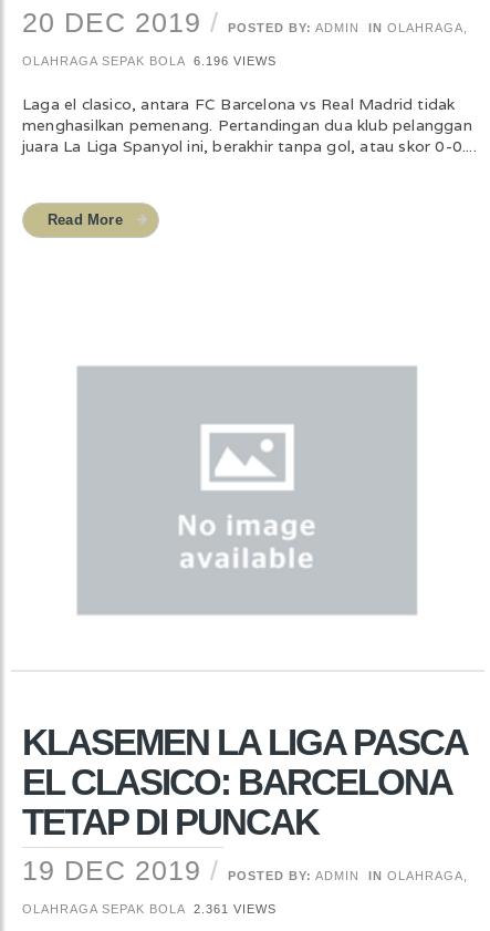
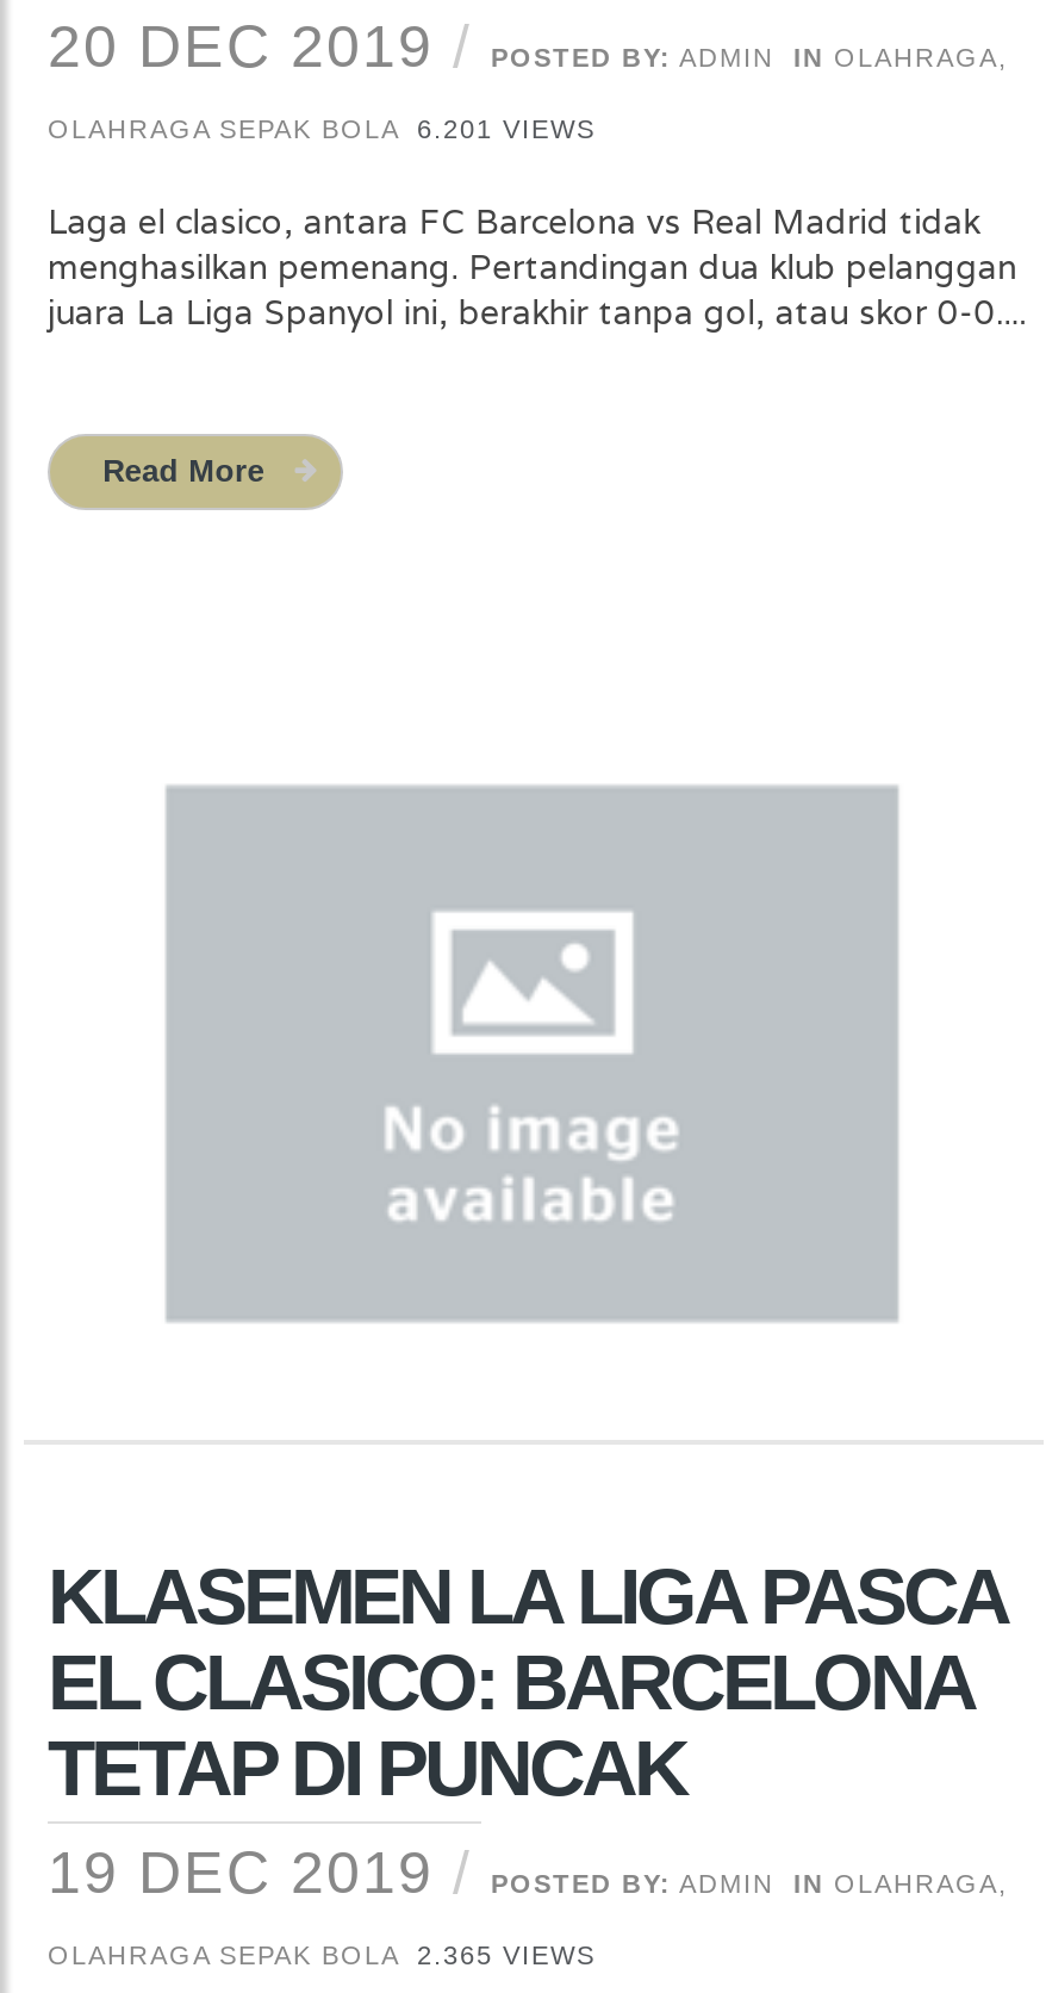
[22,54,277,68] OLAHRAGA SEPAK BOLA 6.196 VIEWS -> [48,114,596,143] OLAHRAGA SEPAK BOLA 6.201 VIEWS
[22,902,277,916] OLAHRAGA SEPAK BOLA 2.361 VIEWS -> [48,1941,596,1969] OLAHRAGA SEPAK BOLA 2.365 VIEWS

